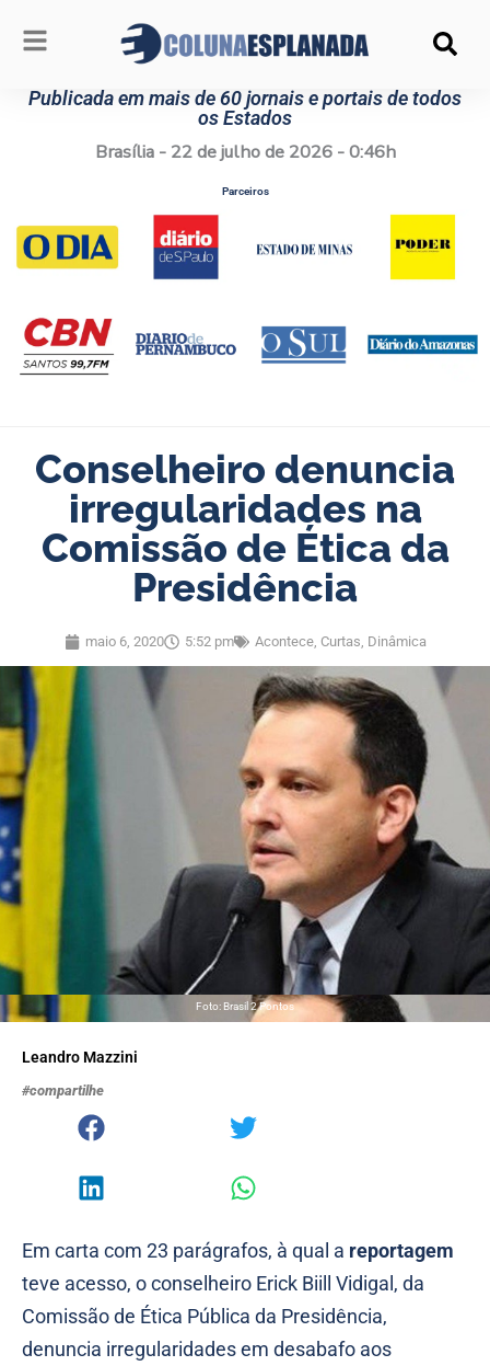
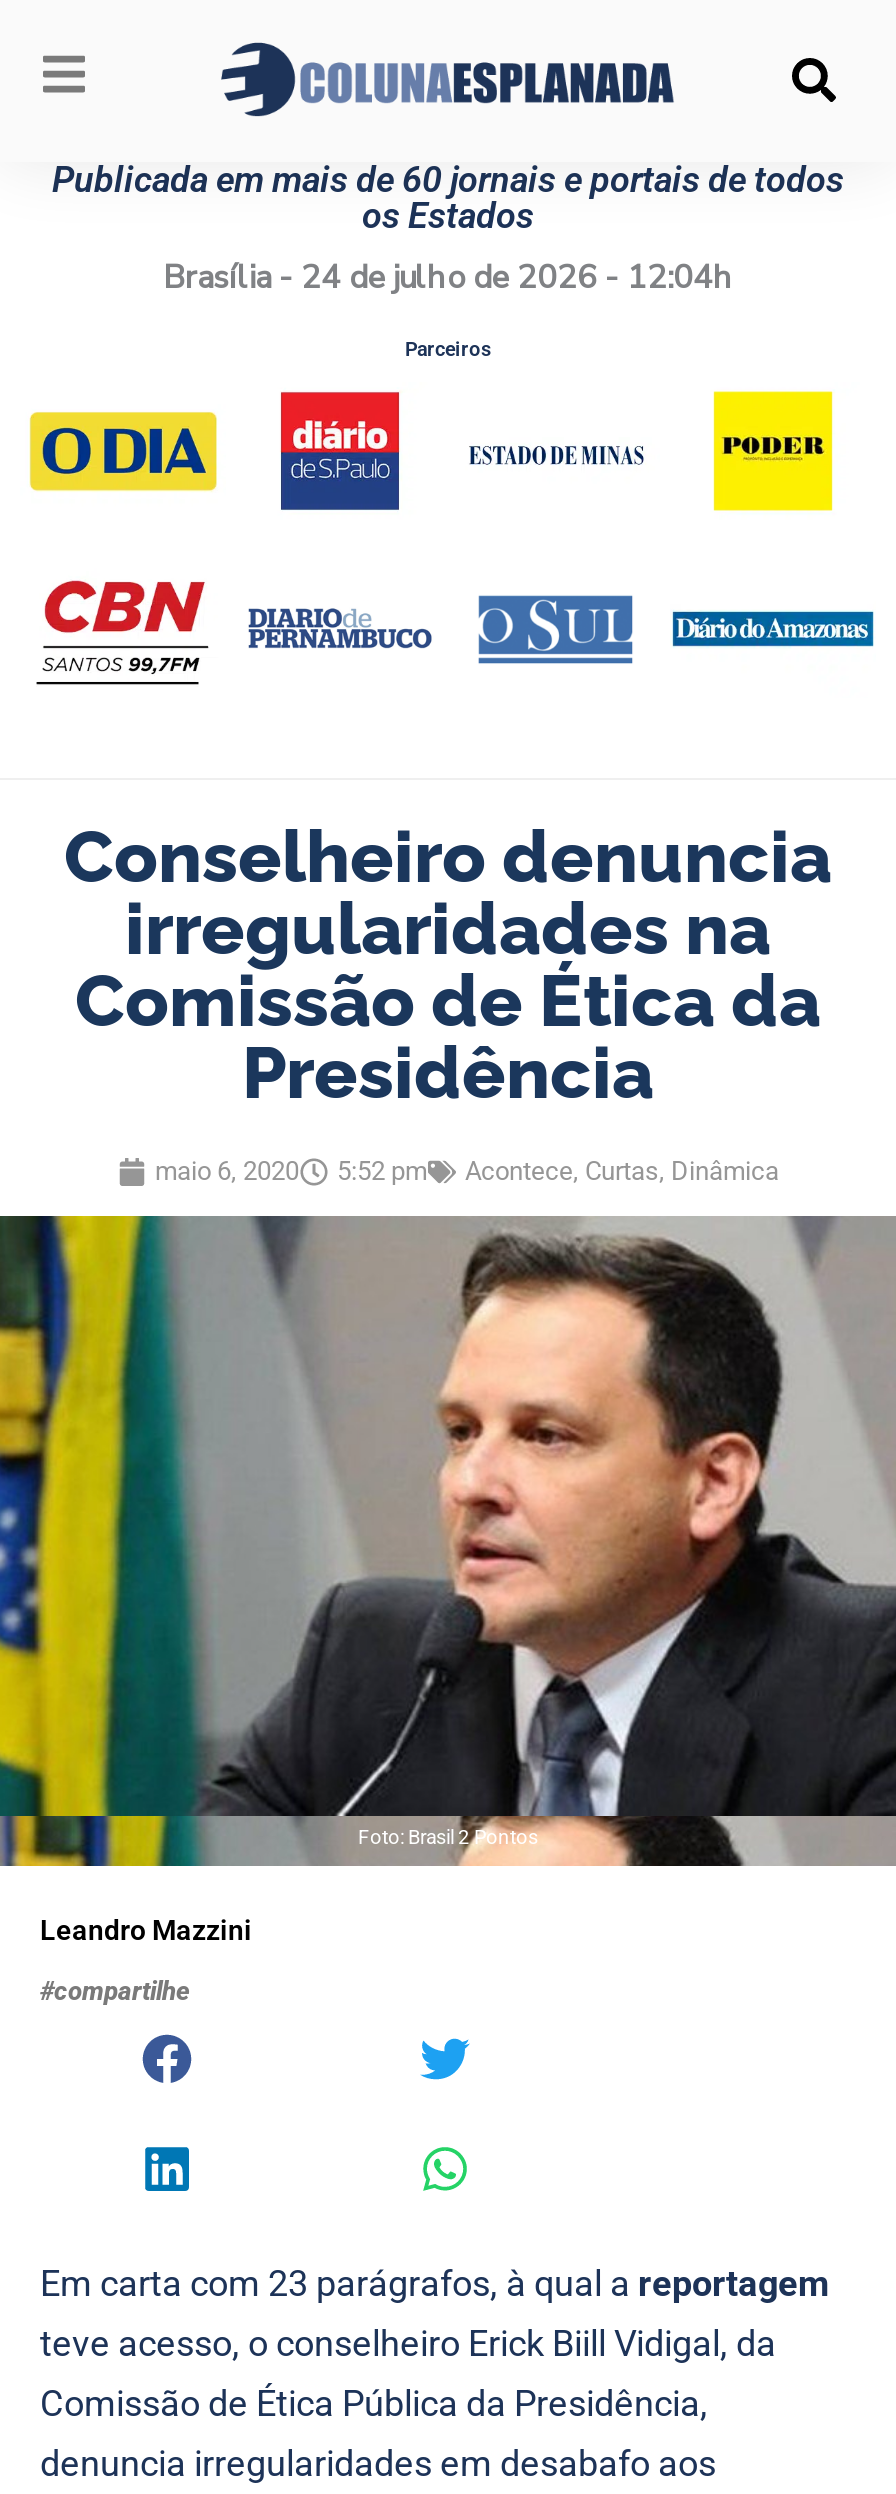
[95,139,395,165] Brasília - 22 de julho de 2026 - 0:46h -> [163,254,733,300] Brasília - 24 de julho de 2026 - 12:04h

